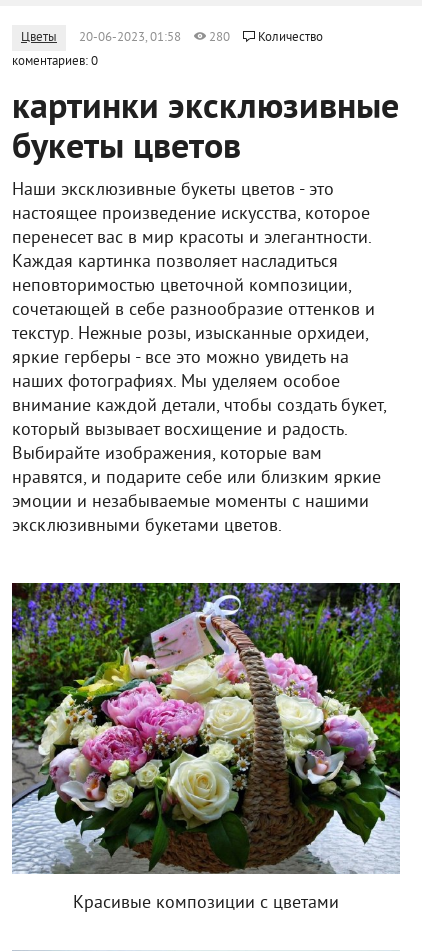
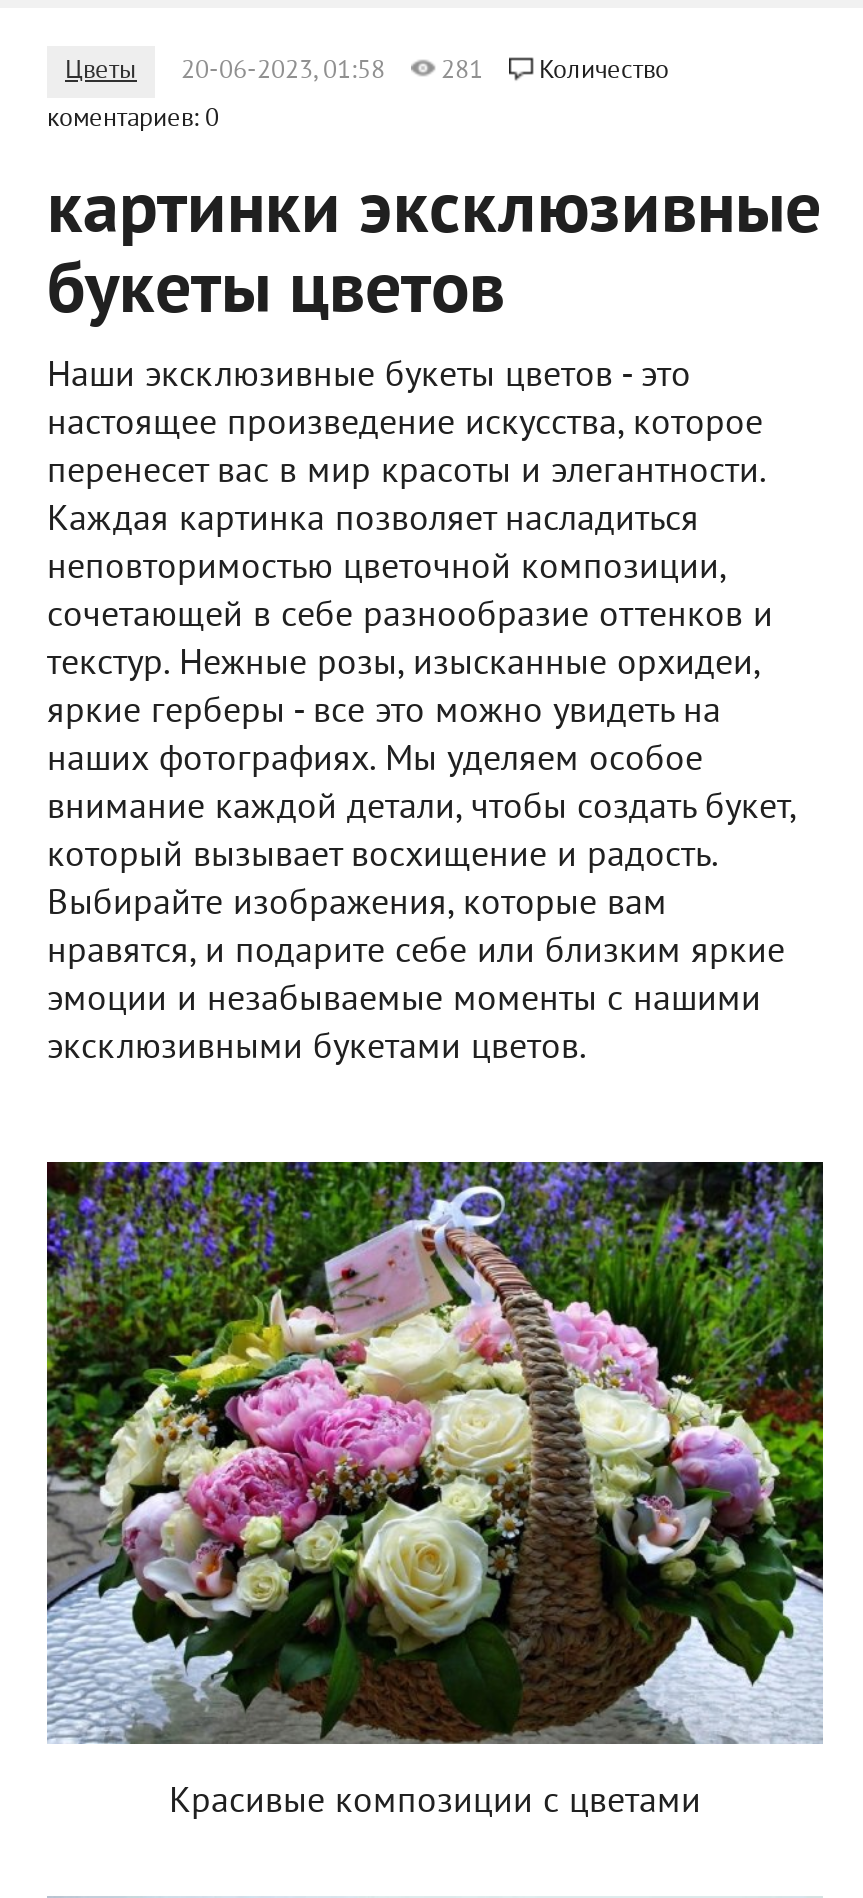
[21,30,323,46] Цветы 20-06-2023, 01:58 280 Количество -> [65,56,669,88] Цветы 20-06-2023, 01:58 281 Количество

